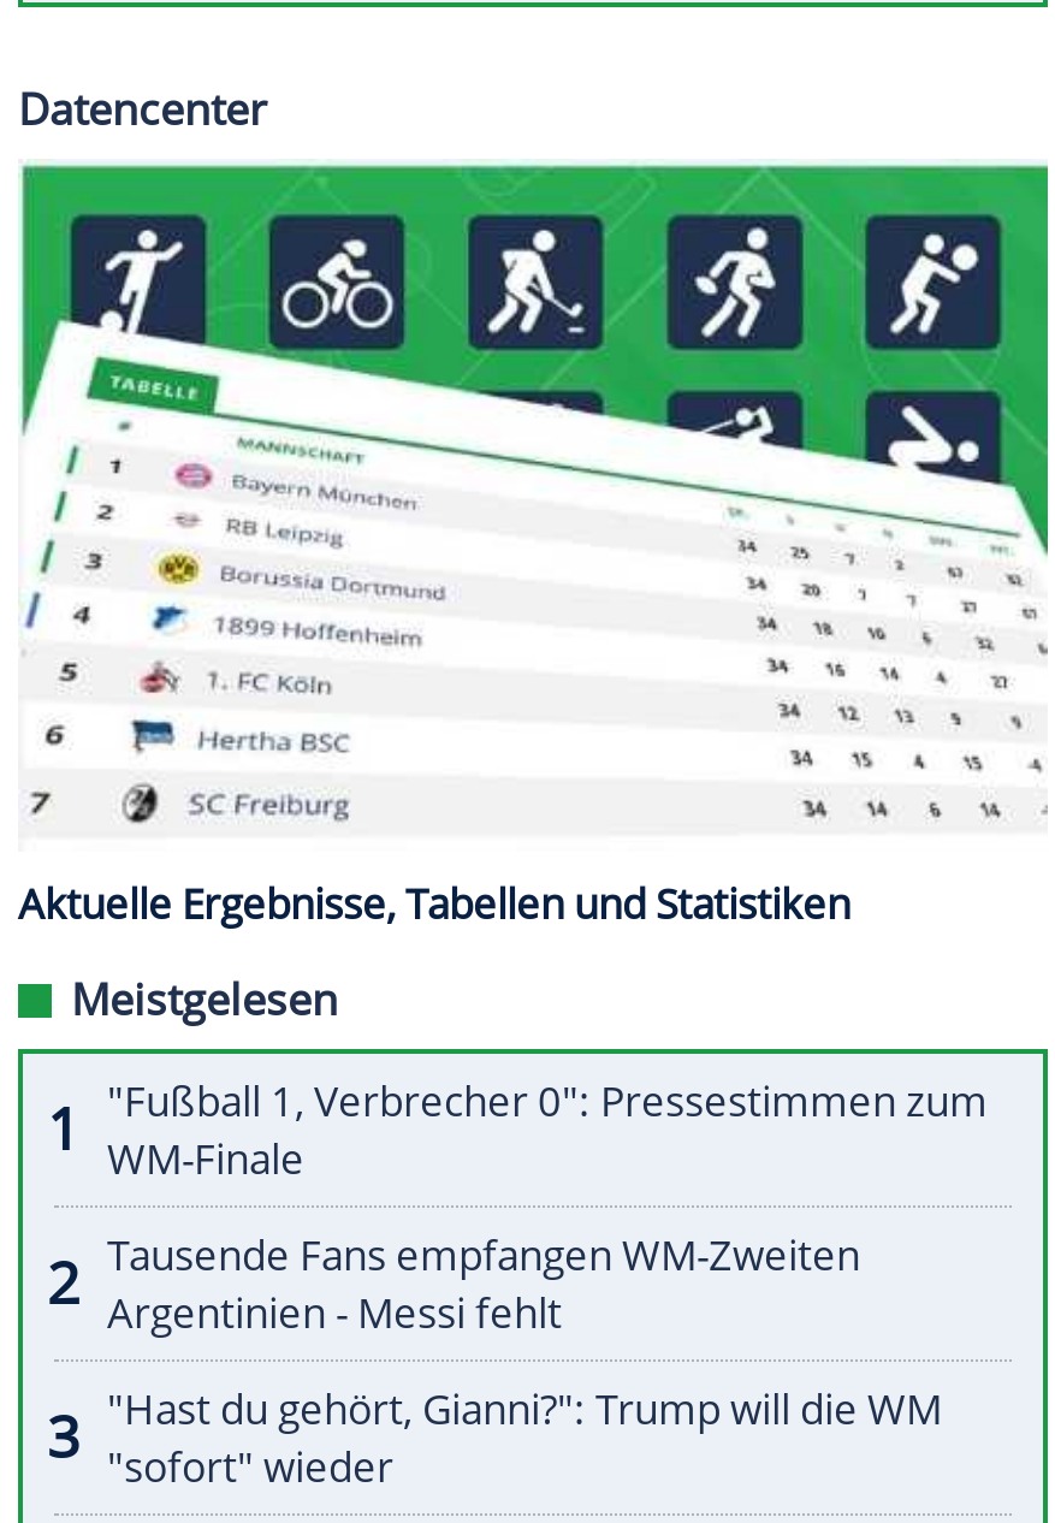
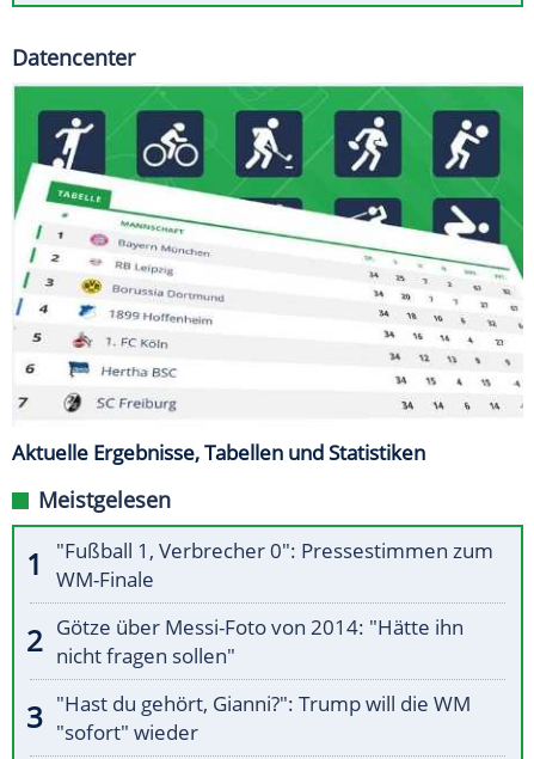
[107,1228,860,1341] Tausende Fans empfangen WM-Zweiten | Argentinien - Messi fehlt -> [56,613,464,670] Götze über Messi-Foto von 2014: "Hätte ihn | nicht fragen sollen"

